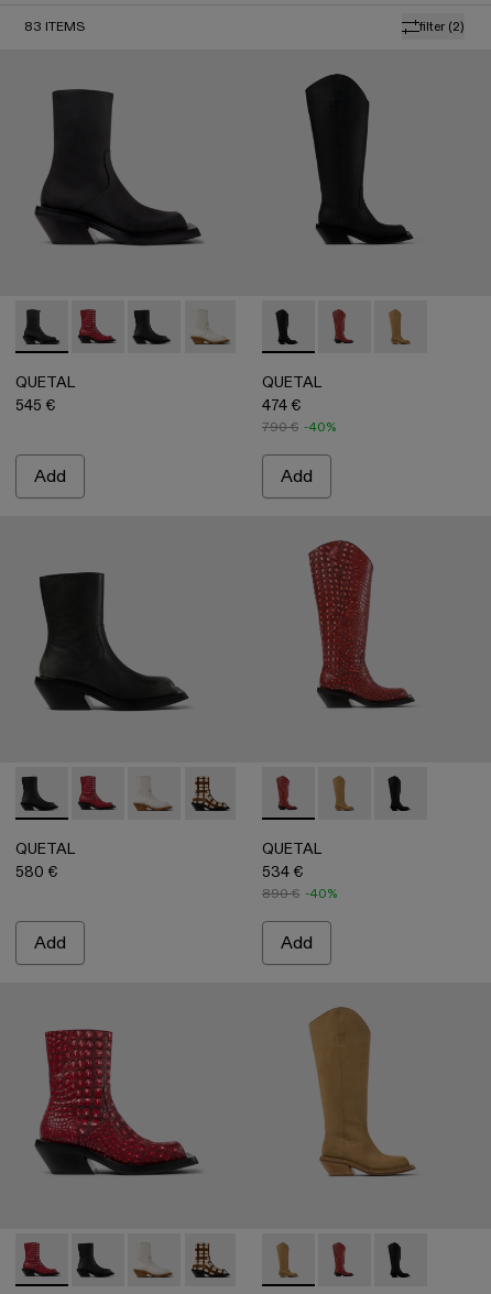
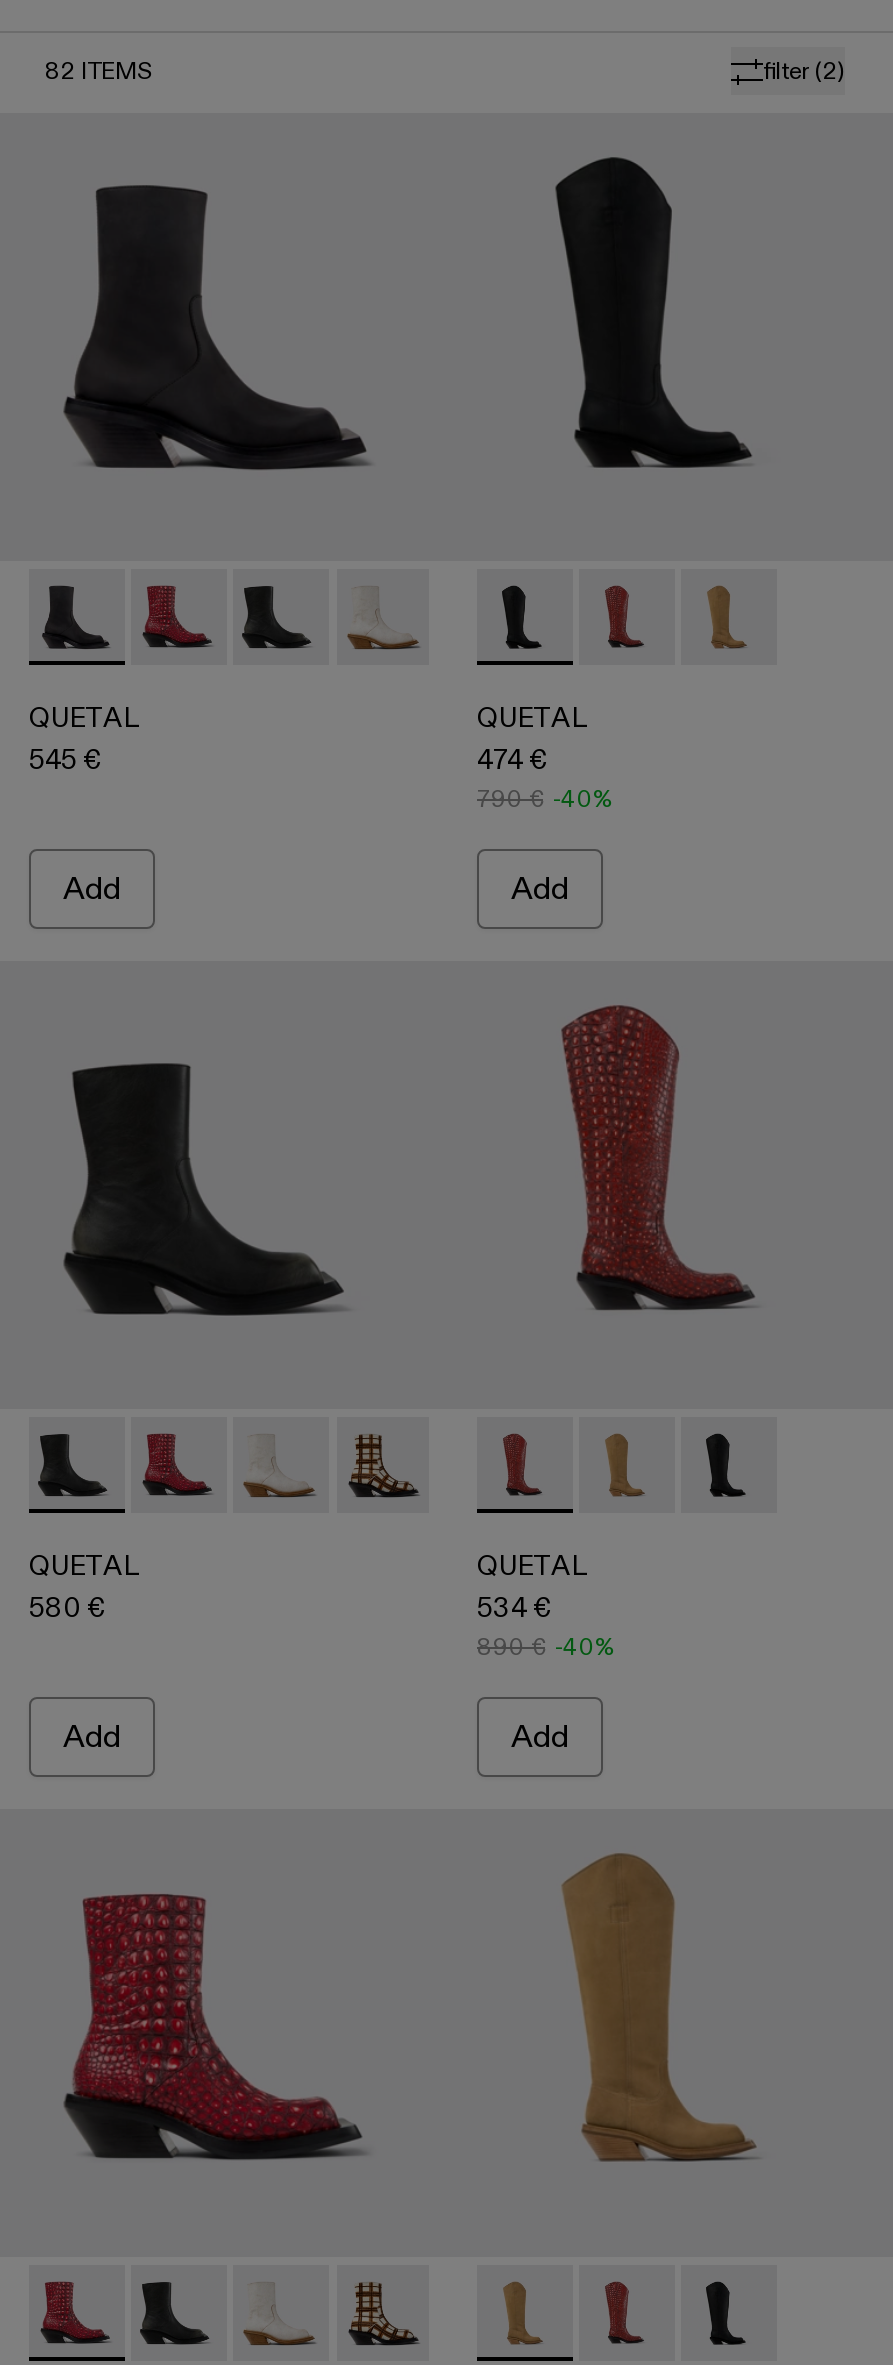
[24,18,85,34] 83 ITEMS -> [45,55,153,85] 82 ITEMS

